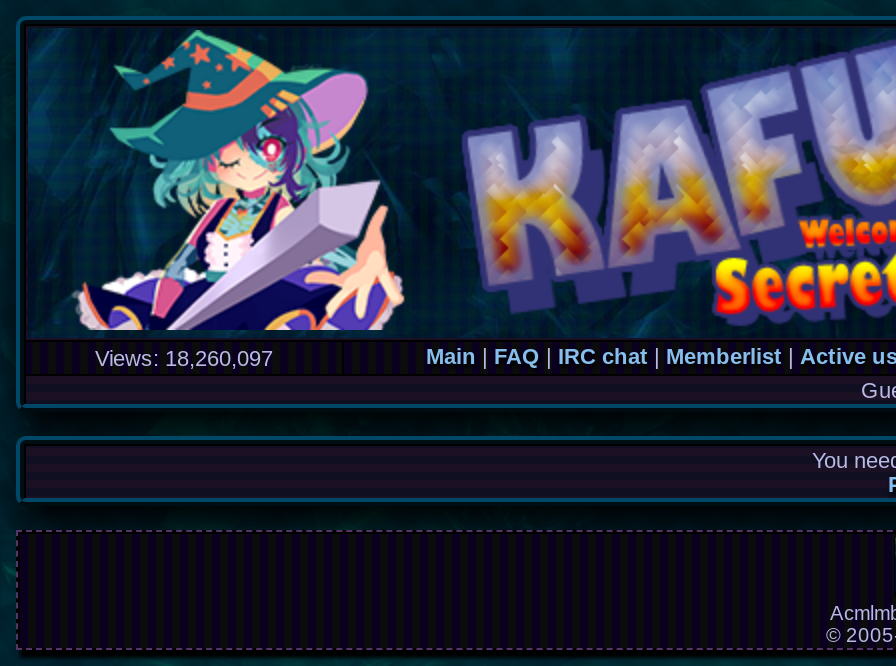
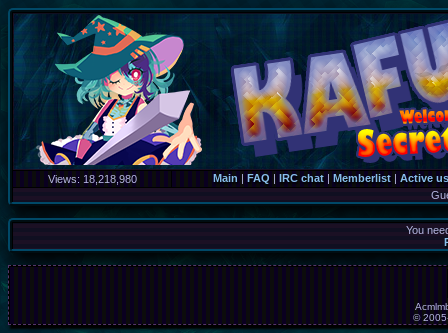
[95,346,273,370] Views: 18,260,097 -> [47,173,136,185] Views: 18,218,980

